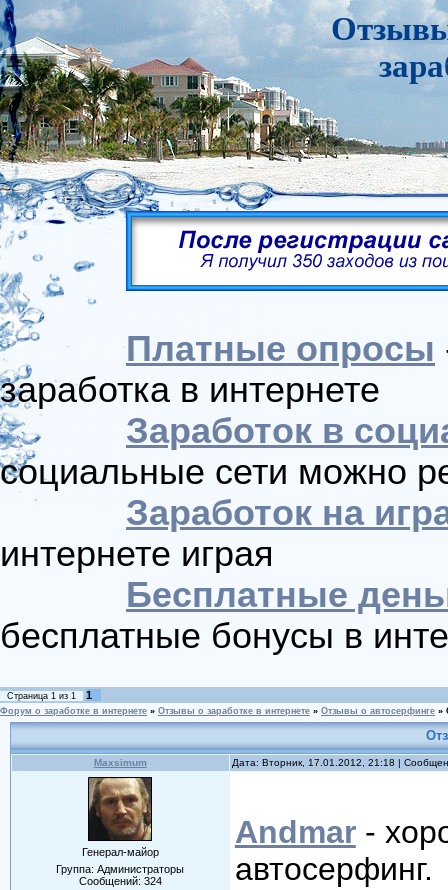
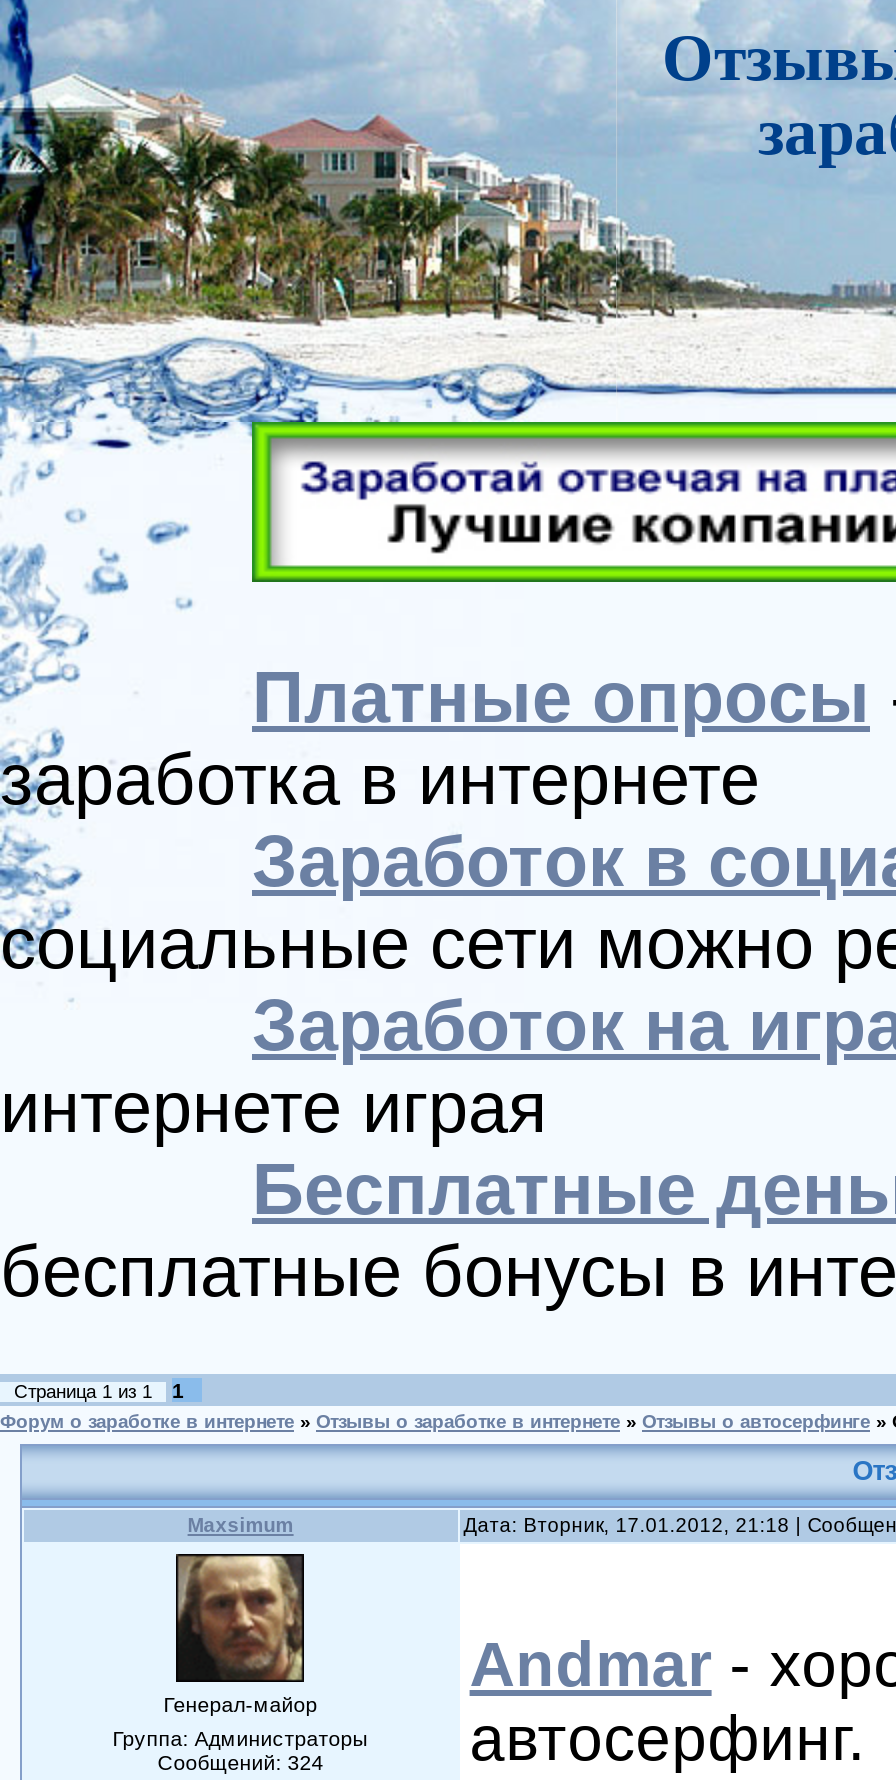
[125,210,445,292] [image] -> [250,420,890,584] [image]

